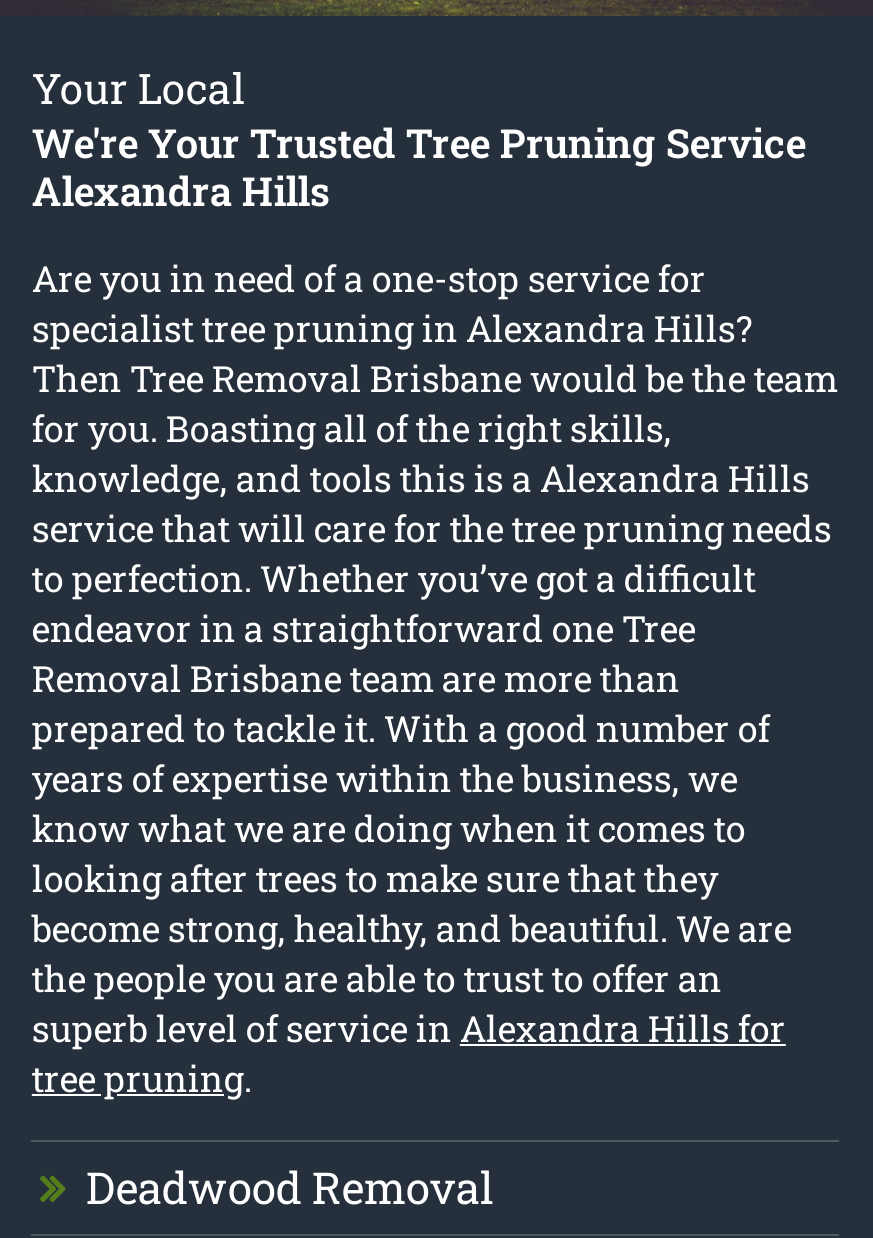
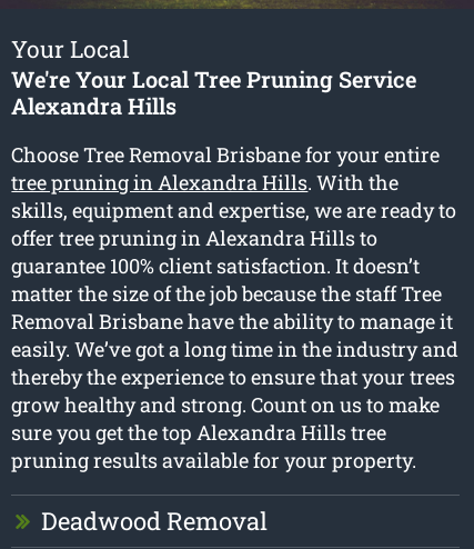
[32,116,806,168] We're Your Trusted Tree Pruning Service -> [12,64,417,93] We're Your Local Tree Pruning Service
[32,254,838,1102] Are you in need of a one-stop service for | specialist tree pruning in Alexandra Hills? | Then Tree Removal Brisbane would be the team | for you. Boasting all of the right skills, | knowledge, and tools this is a Alexandra Hills | service that will care for the tree pruning needs | to perfection. Whether you’ve got a difficult | endeavor in a straightforward one Tree | Removal Brisbane team are more than | prepared to tackle it. With a good number of | years of expertise within the business, we | know what we are doing when it comes to | looking after trees to make sure that they | become strong, healthy, and beautiful. We are | the people you are able to trust to offer an | superb level of service in Alexandra Hills for | tree pruning. -> [12,141,459,473] Choose Tree Removal Brisbane for your entire | tree pruning in Alexandra Hills. With the | skills, equipment and expertise, we are ready to | offer tree pruning in Alexandra Hills to | guarantee 100% client satisfaction. It doesn’t | matter the size of the job because the staff Tree | Removal Brisbane have the ability to manage it | easily. We’ve got a long time in the industry and | thereby the experience to ensure that your trees | grow healthy and strong. Count on us to make | sure you get the top Alexandra Hills tree | pruning results available for your property.

